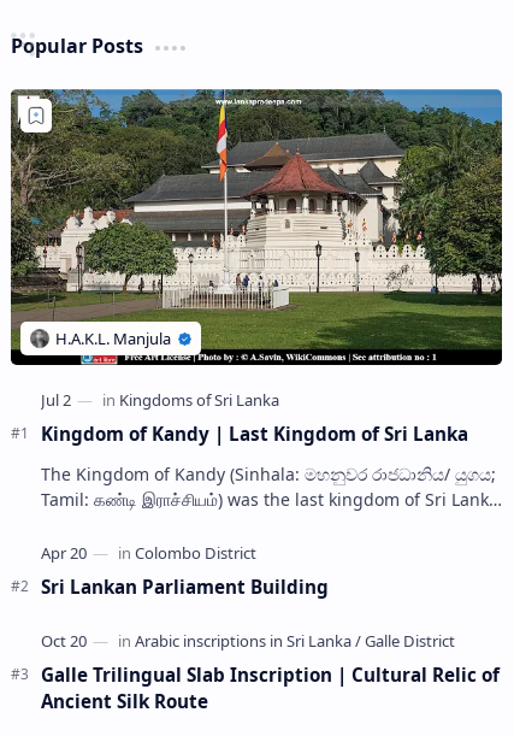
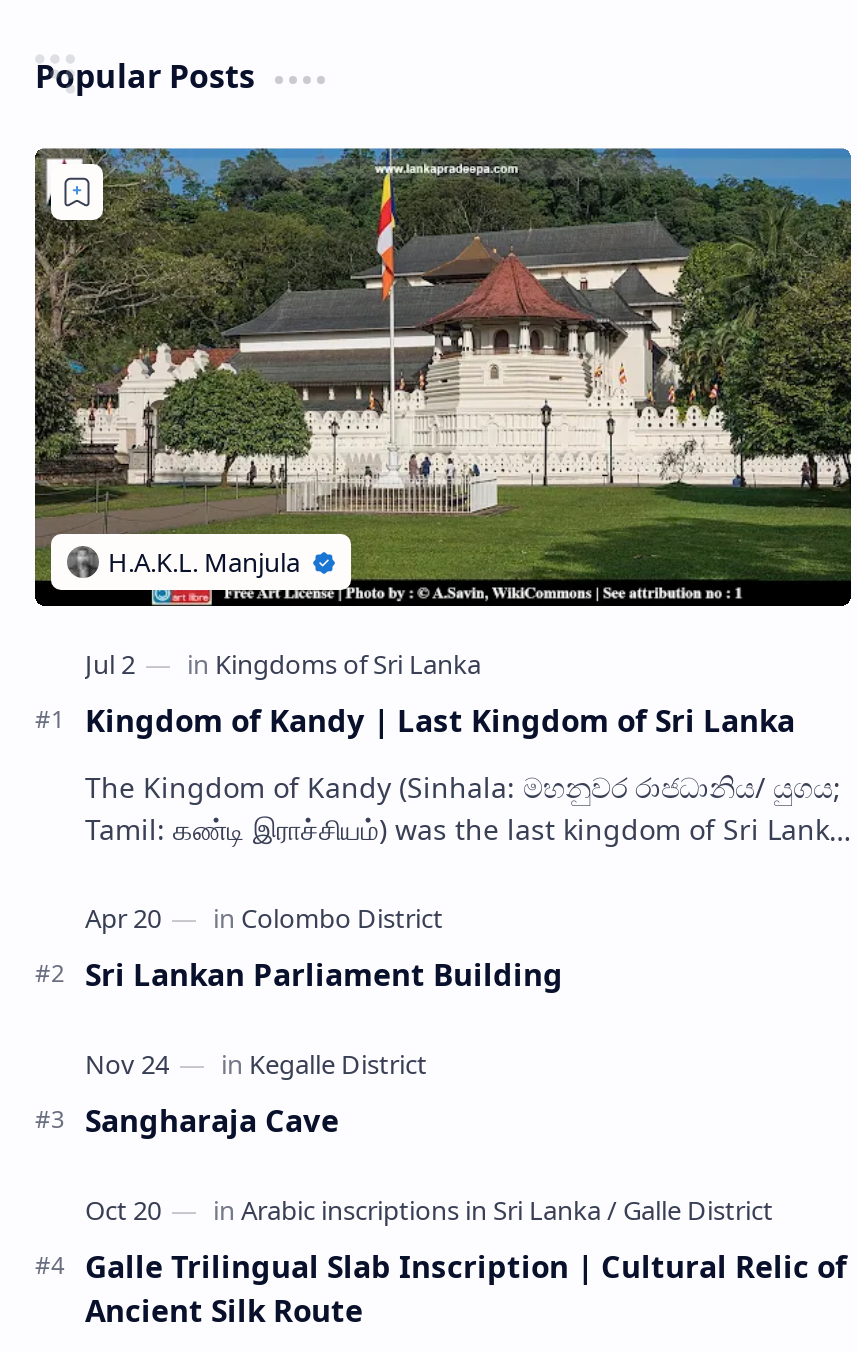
none -> [85,1101,339,1141] Sangharaja Cave

